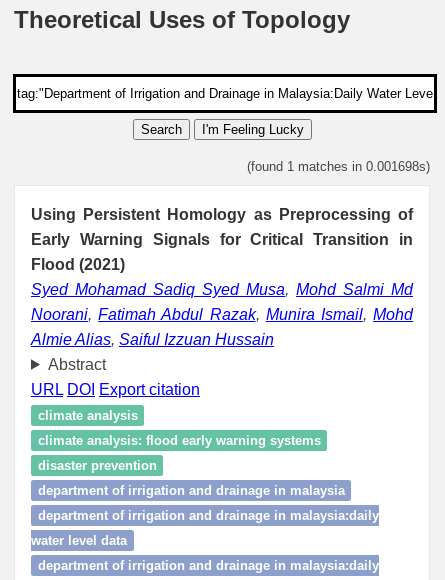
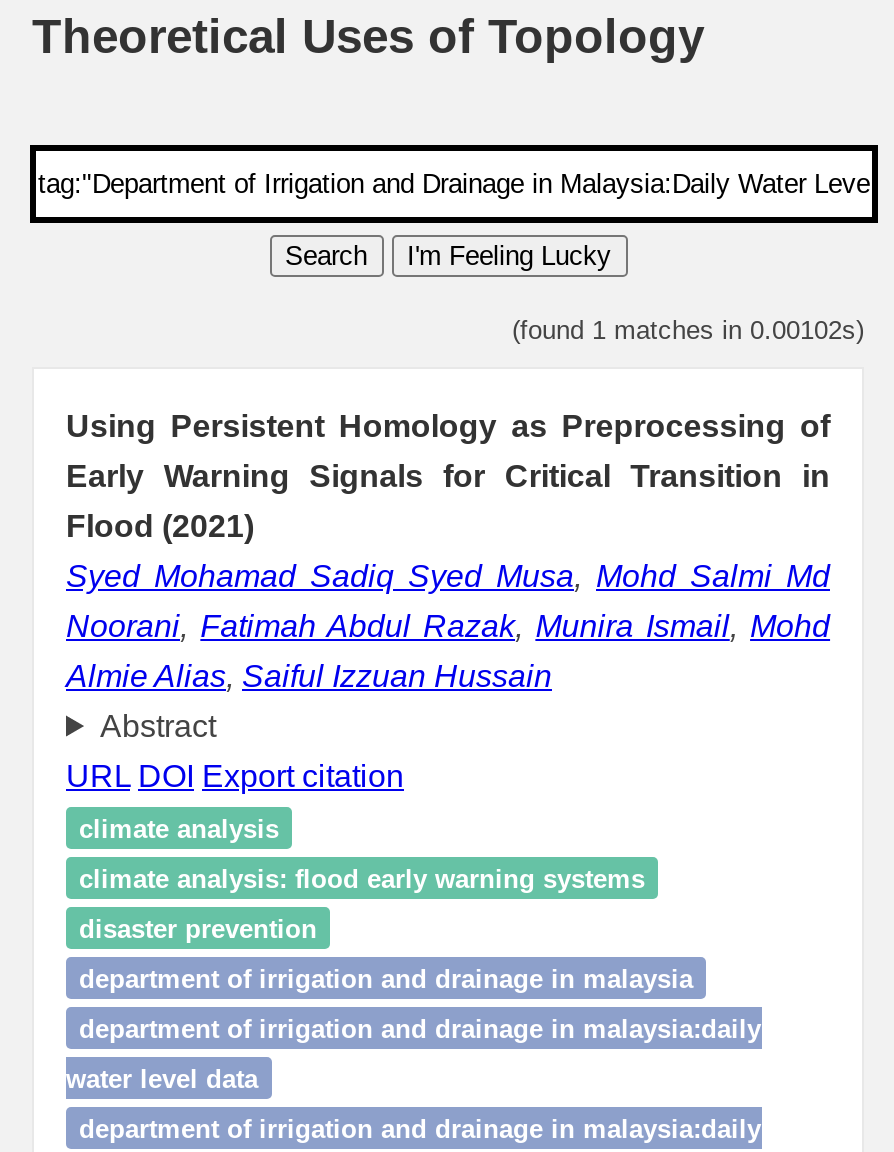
[247,159,430,174] (found 1 matches in 0.001698s) -> [512,315,864,345] (found 1 matches in 0.00102s)

